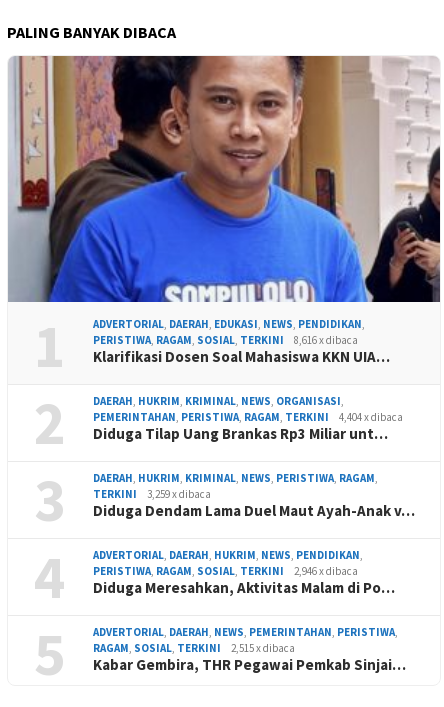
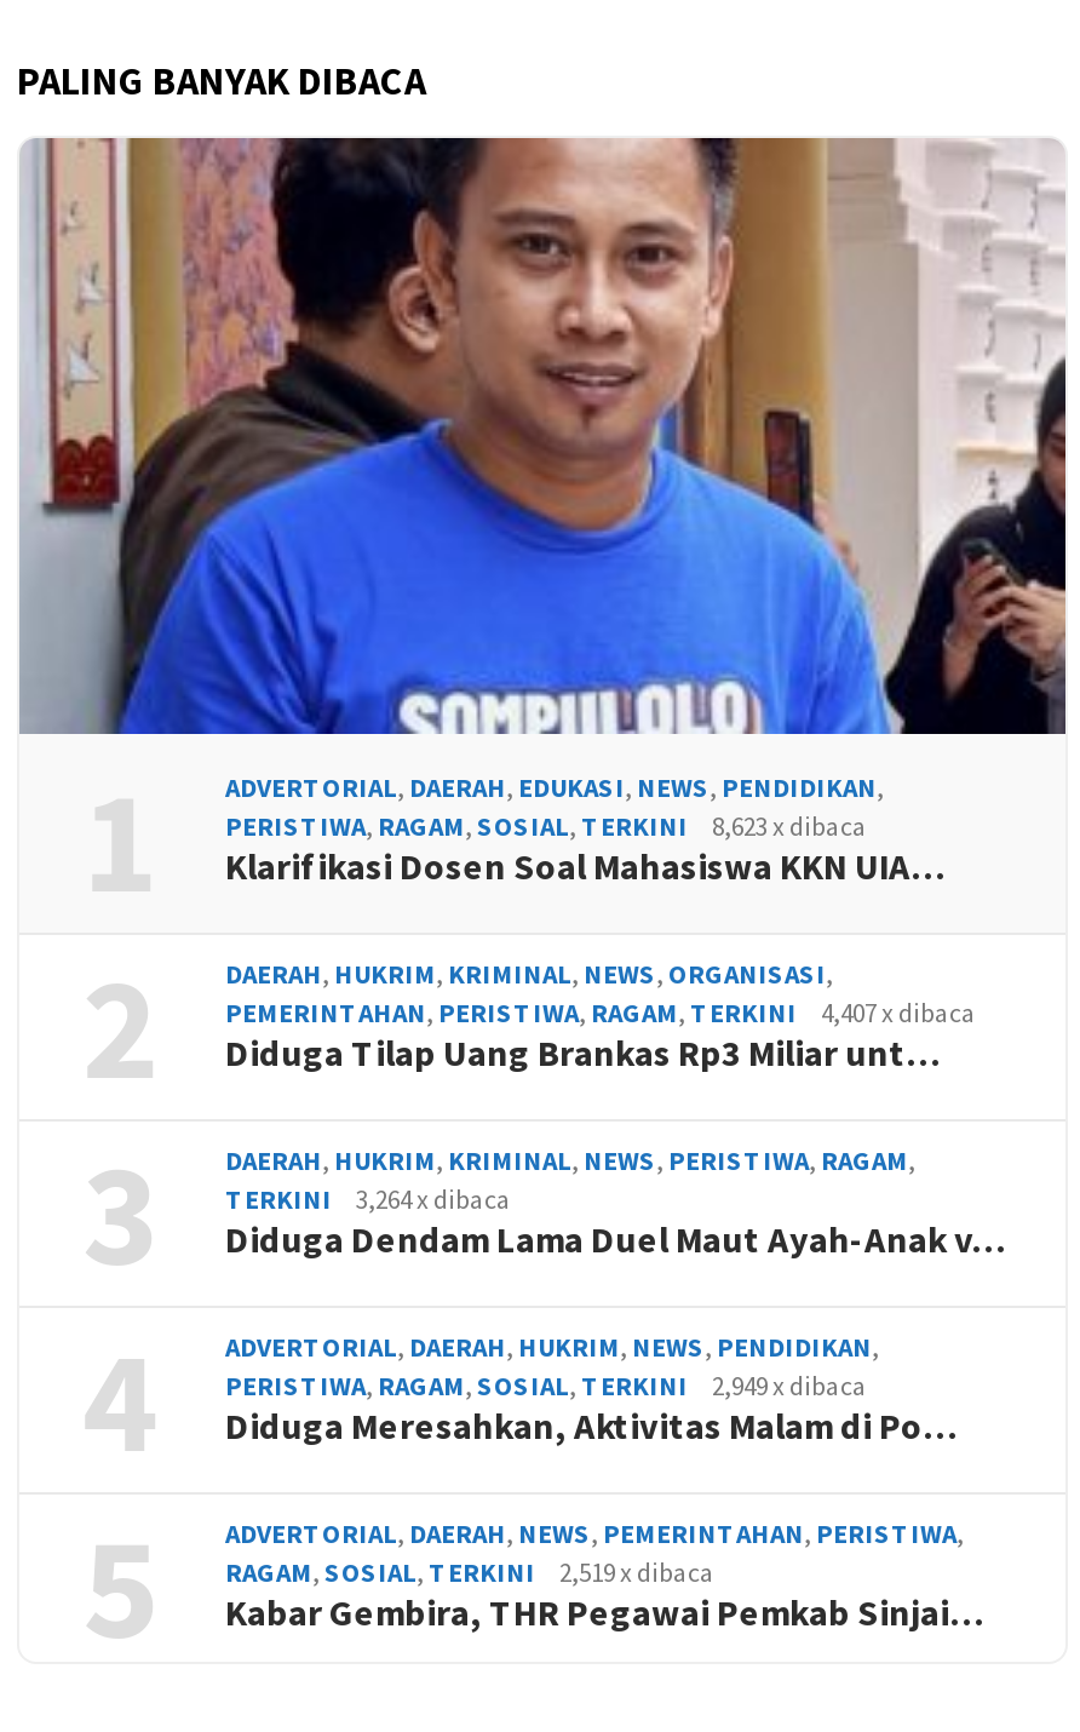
[93,333,358,347] PERISTIWA, RAGAM, SOSIAL, TERKINI 8,616 x dibaca -> [225,810,867,844] PERISTIWA, RAGAM, SOSIAL, TERKINI 8,623 x dibaca
[93,410,403,424] PEMERINTAHAN, PERISTIWA, RAGAM, TERKINI 4,404 x dibaca -> [225,996,976,1030] PEMERINTAHAN, PERISTIWA, RAGAM, TERKINI 4,407 x dibaca
[93,487,211,501] TERKINI 3,259 x dibaca -> [225,1183,511,1217] TERKINI 3,264 x dibaca
[93,564,358,578] PERISTIWA, RAGAM, SOSIAL, TERKINI 2,946 x dibaca -> [225,1369,867,1403] PERISTIWA, RAGAM, SOSIAL, TERKINI 2,949 x dibaca
[93,641,295,655] RAGAM, SOSIAL, TERKINI 2,515 x dibaca -> [225,1556,714,1590] RAGAM, SOSIAL, TERKINI 2,519 x dibaca

